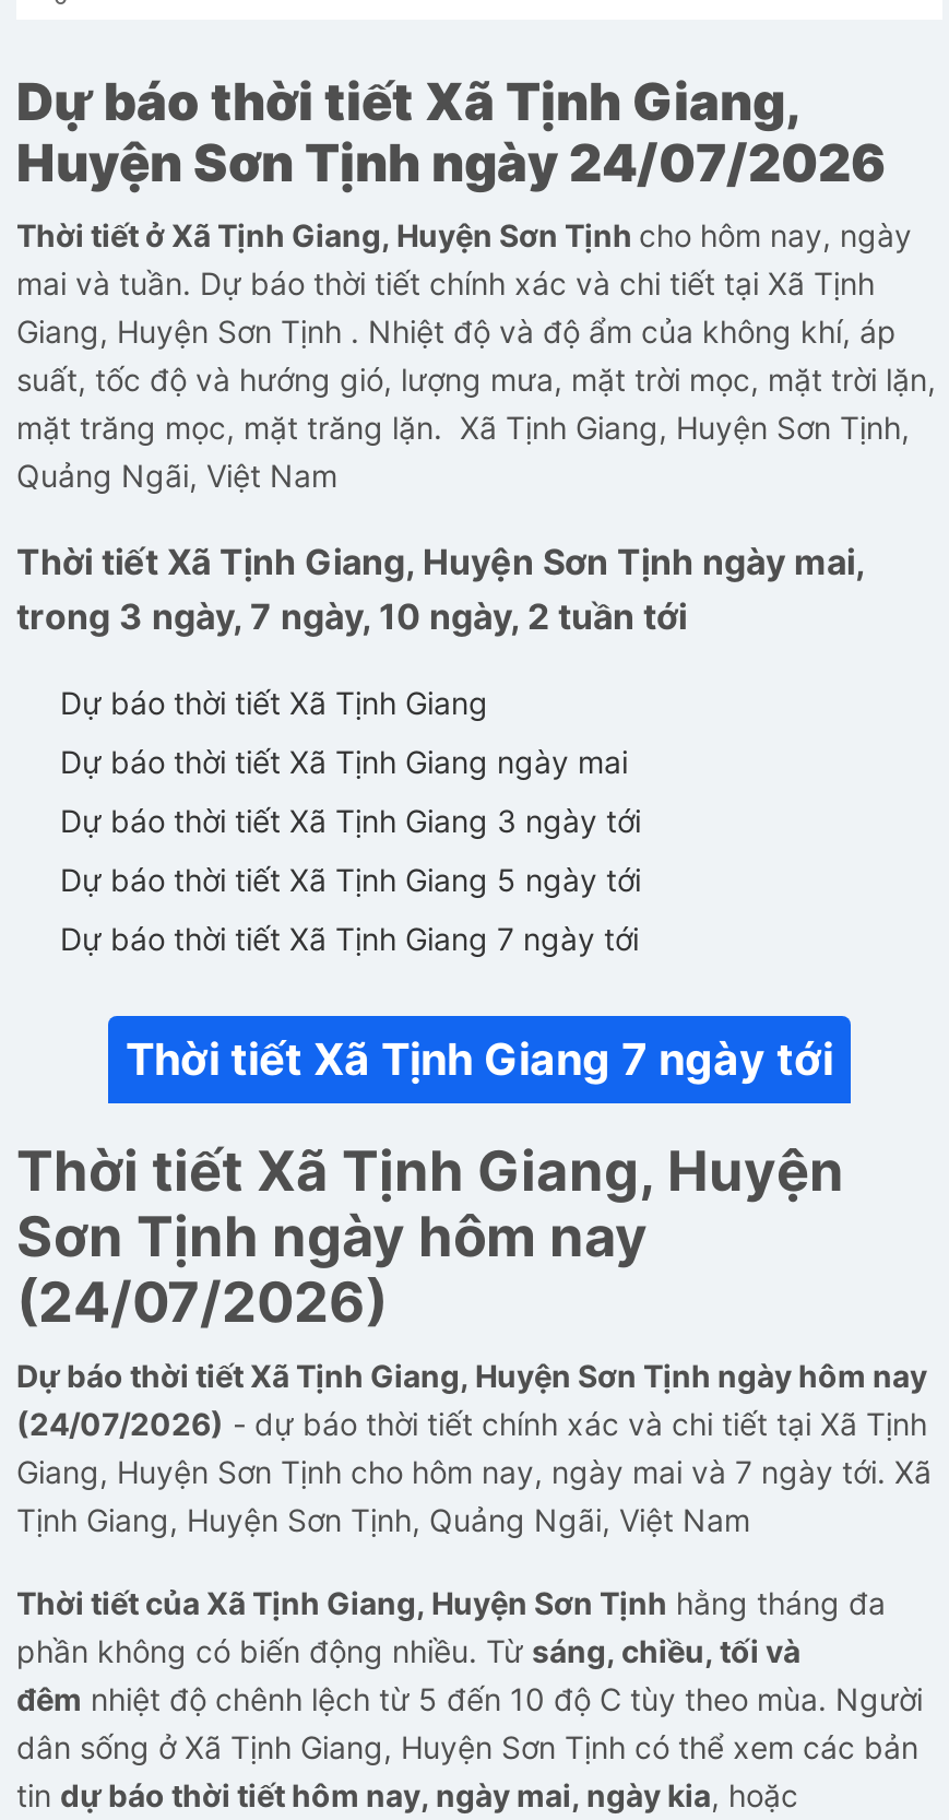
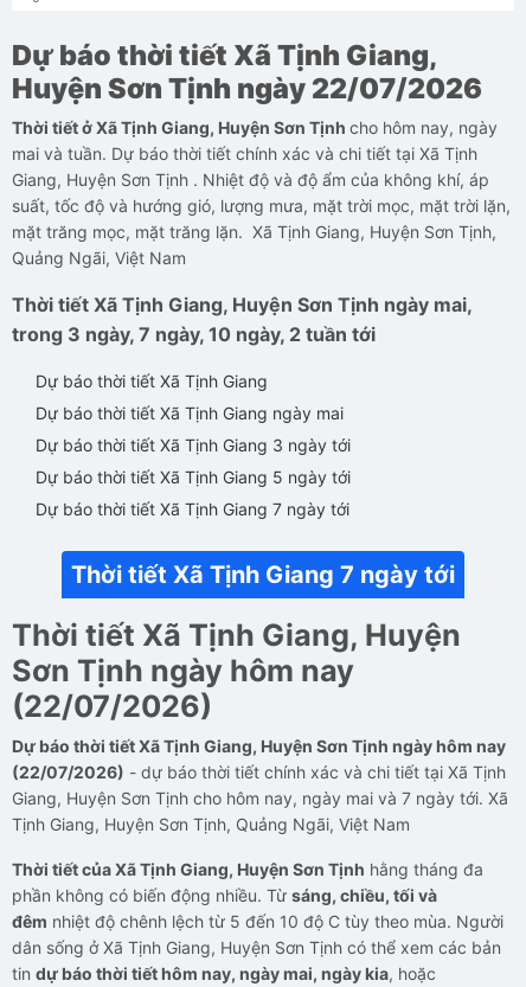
[16,131,897,194] Huyện Sơn Tịnh ngày 24/07/2026 -> [12,71,488,105] Huyện Sơn Tịnh ngày 22/07/2026
[16,1269,401,1335] (24/07/2026) -> [12,688,219,724] (22/07/2026)
[16,1405,927,1442] (24/07/2026) - dự báo thời tiết chính xác và chi tiết tại Xã Tịnh -> [12,762,506,782] (22/07/2026) - dự báo thời tiết chính xác và chi tiết tại Xã Tịnh

